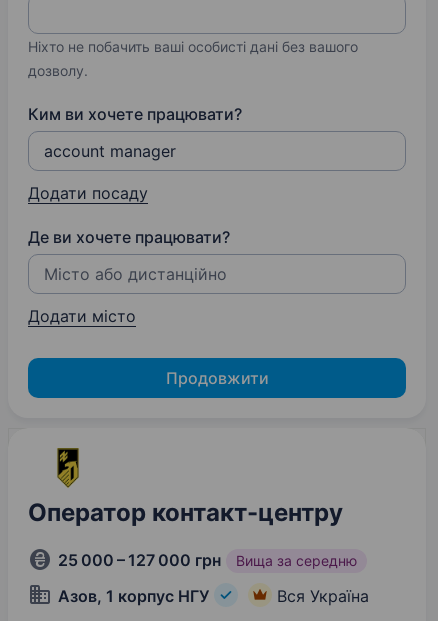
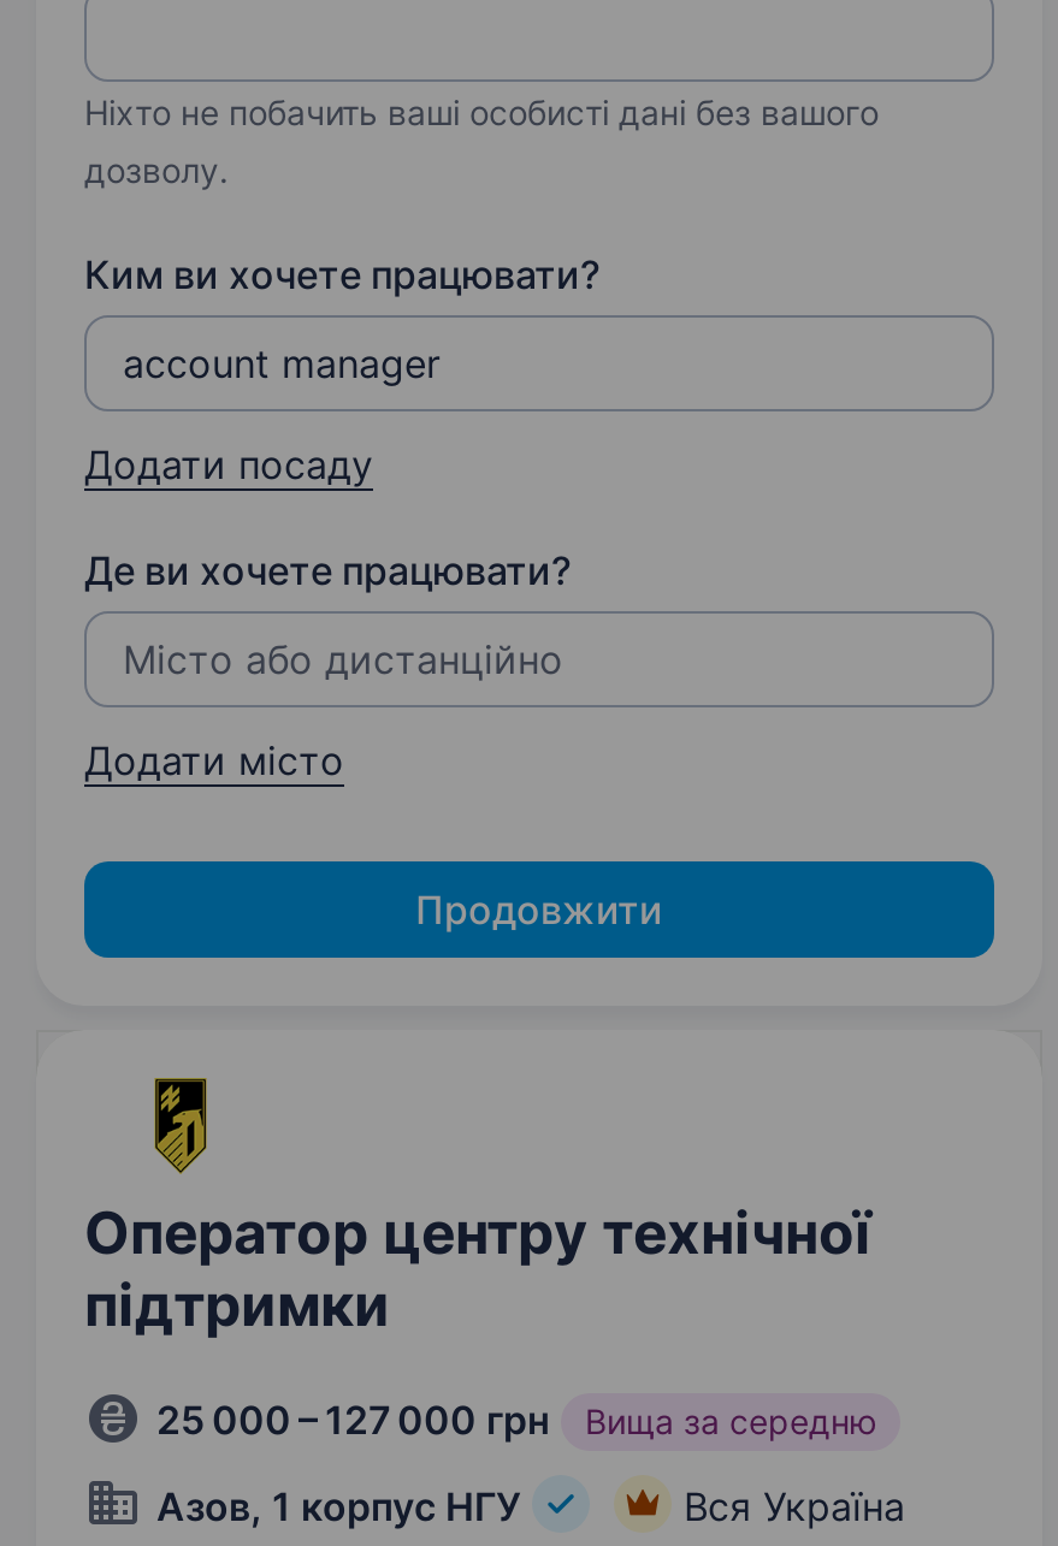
[28,498,343,527] Оператор контакт-центру -> [84,1198,871,1340] Оператор центру технічної | підтримки

